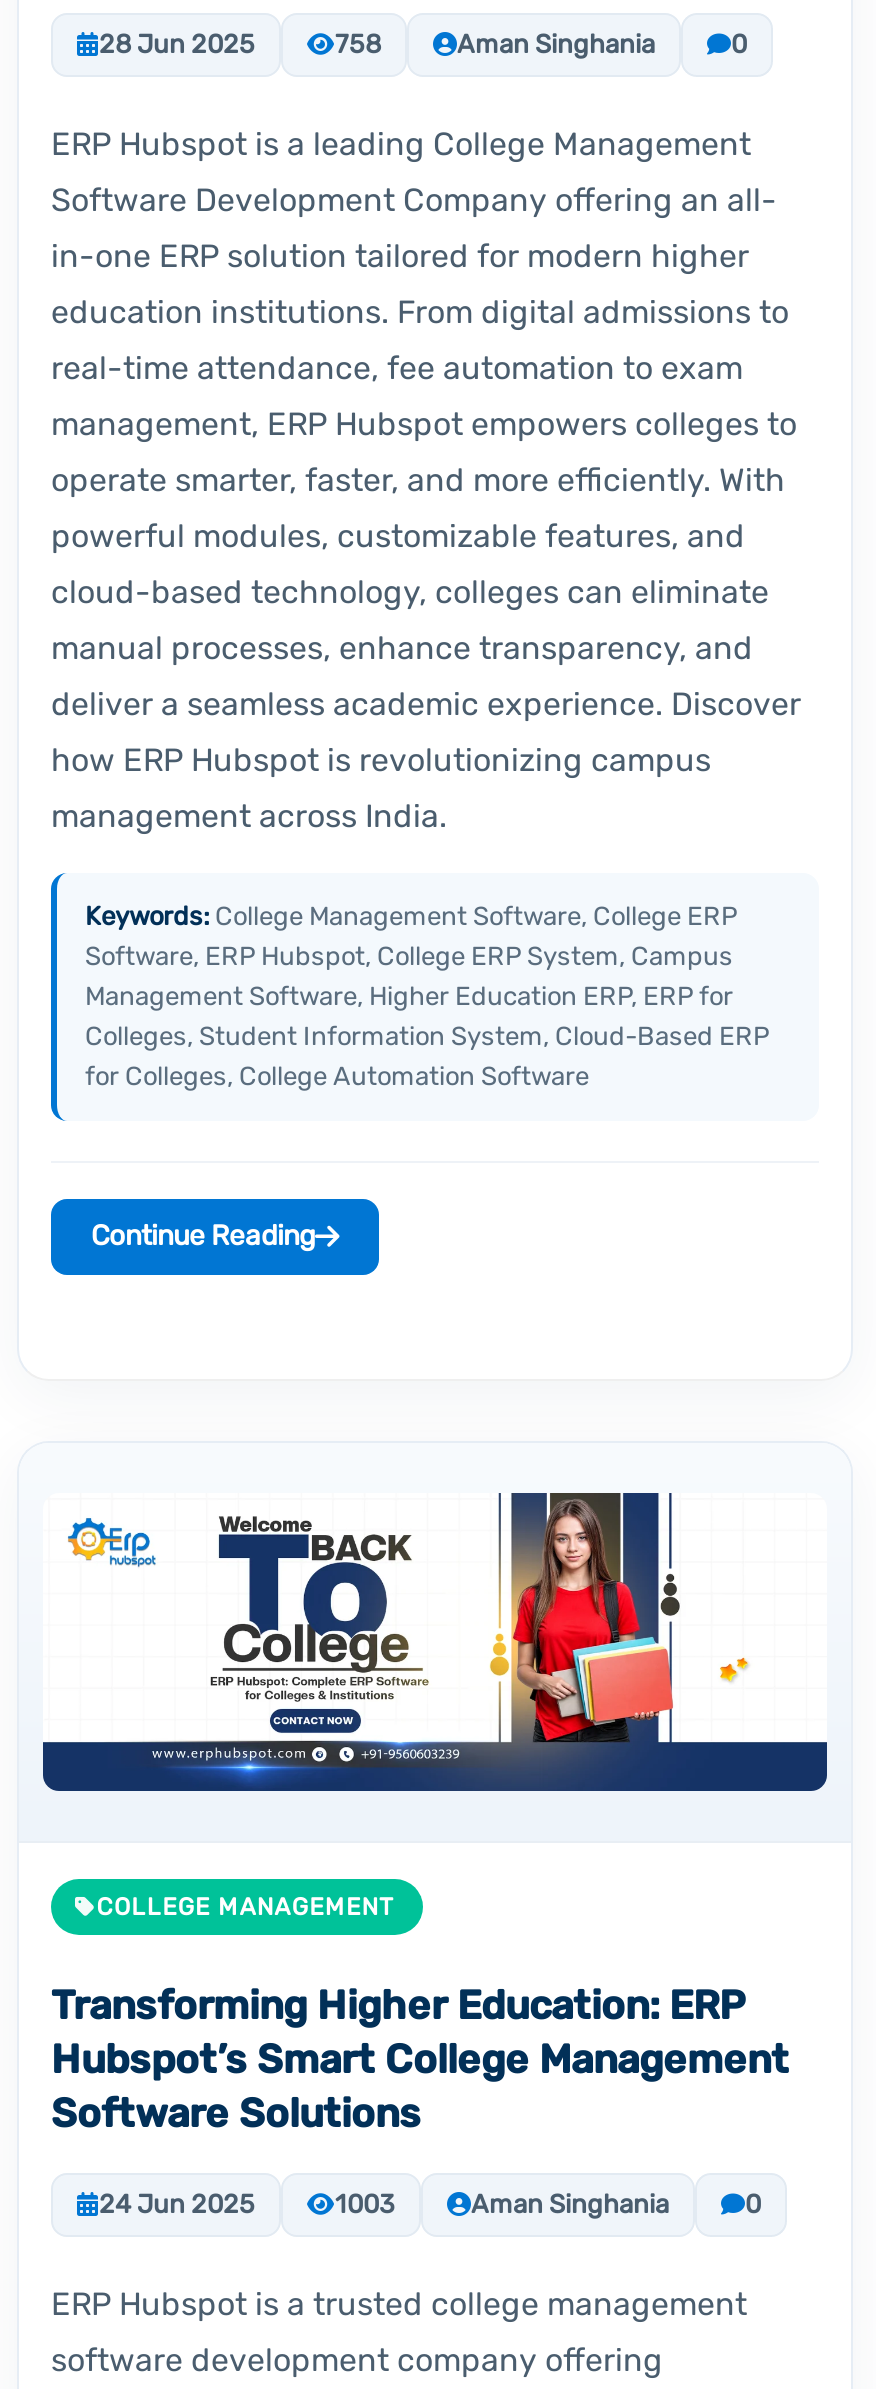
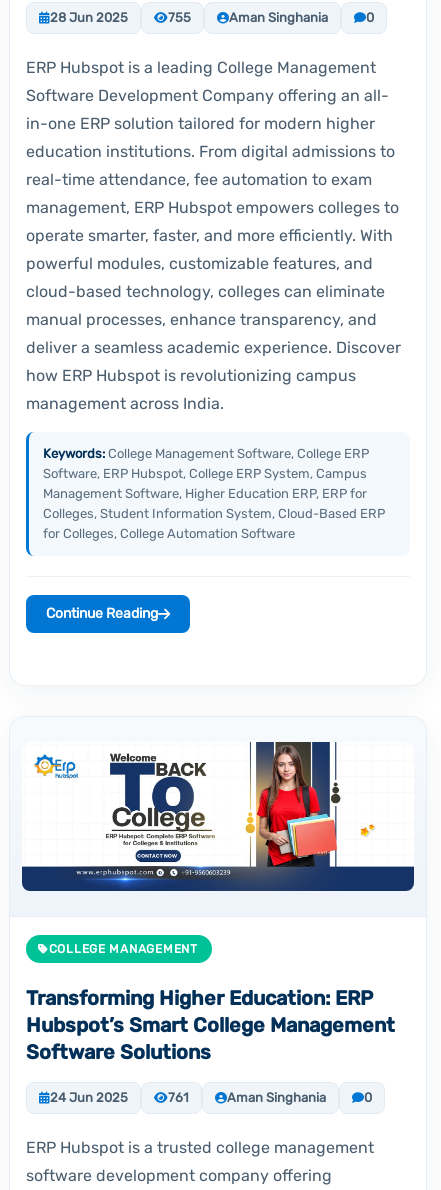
[335,29,381,59] 758 -> [168,10,191,25] 755
[335,2189,395,2219] 1003 -> [168,1090,189,1105] 761

